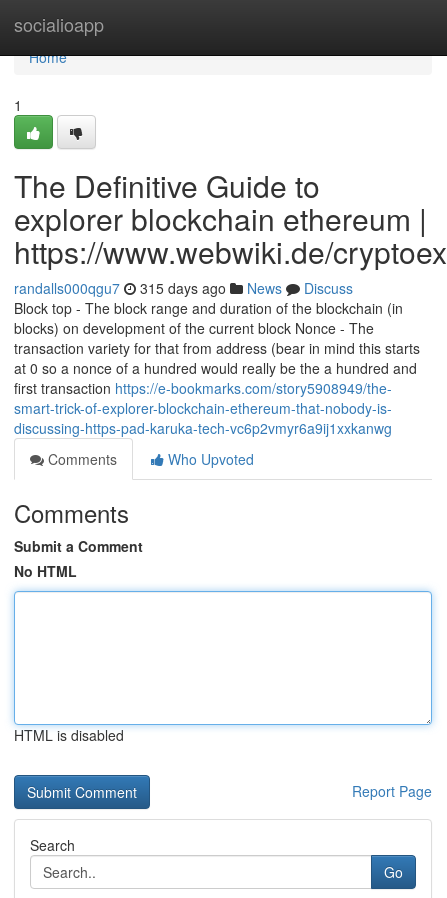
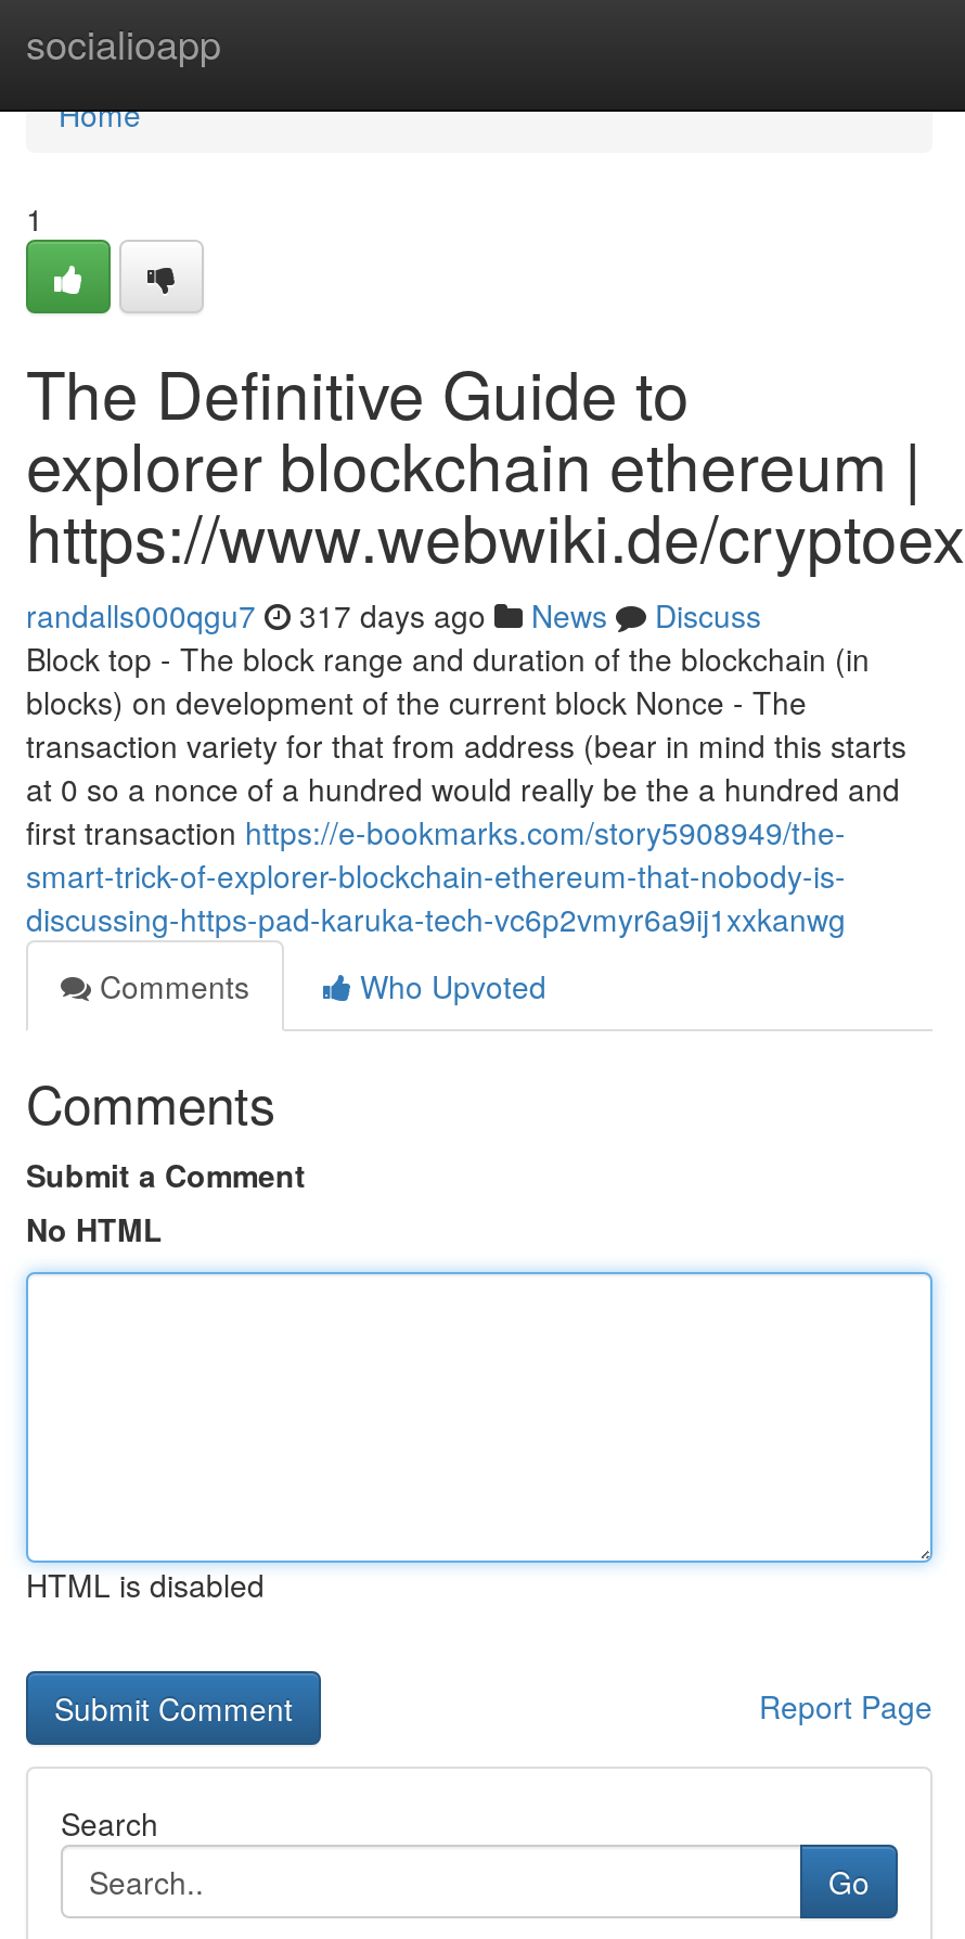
[14,278,353,298] randalls000qgu7 315 days ago News Discuss -> [26,593,761,637] randalls000qgu7 317 days ago News Discuss

